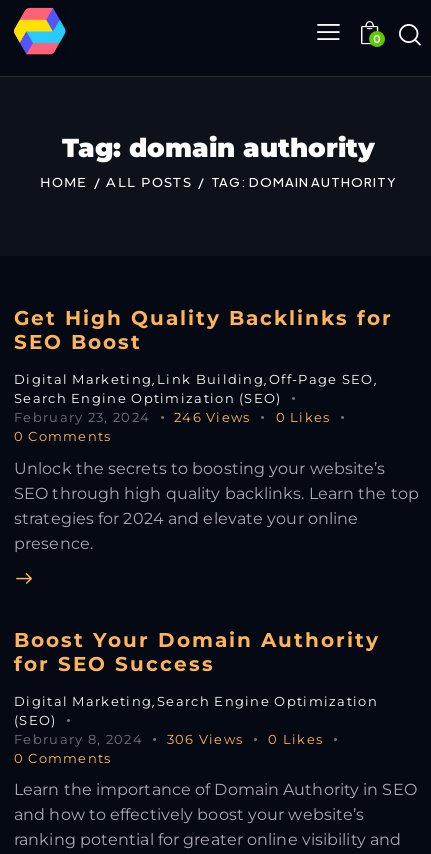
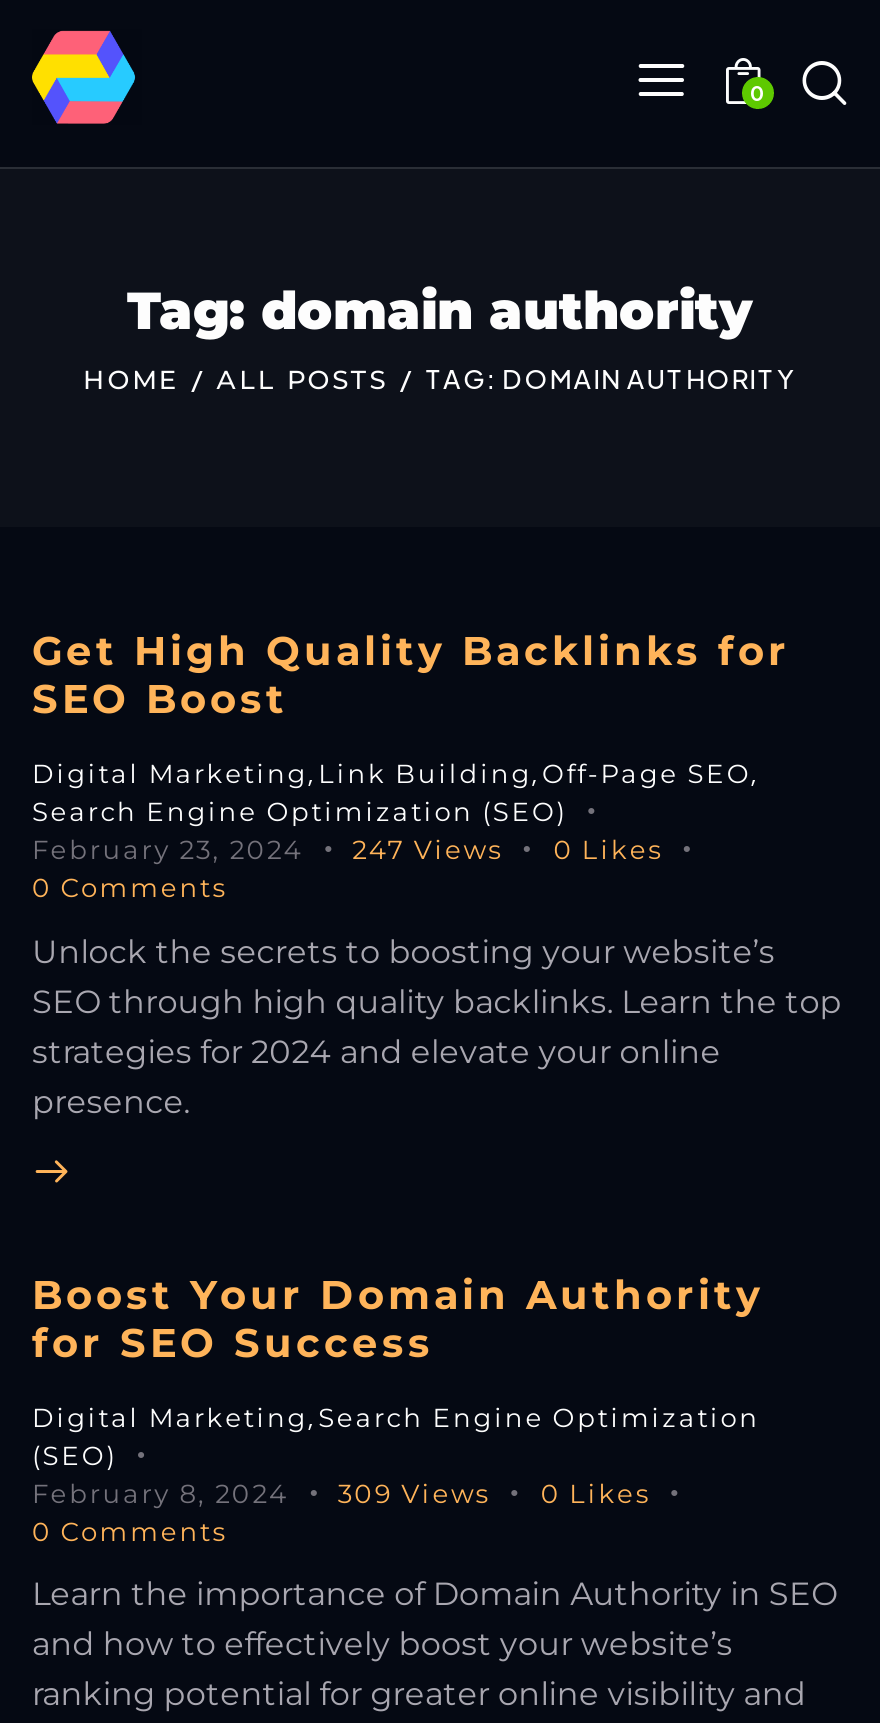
[14,409,330,425] February 23, 2024 246 Views 0 Likes -> [32,833,663,865] February 23, 2024 247 Views 0 Likes
[14,731,323,747] February 8, 2024 306 Views 0 Likes -> [32,1477,650,1509] February 8, 2024 309 Views 0 Likes

